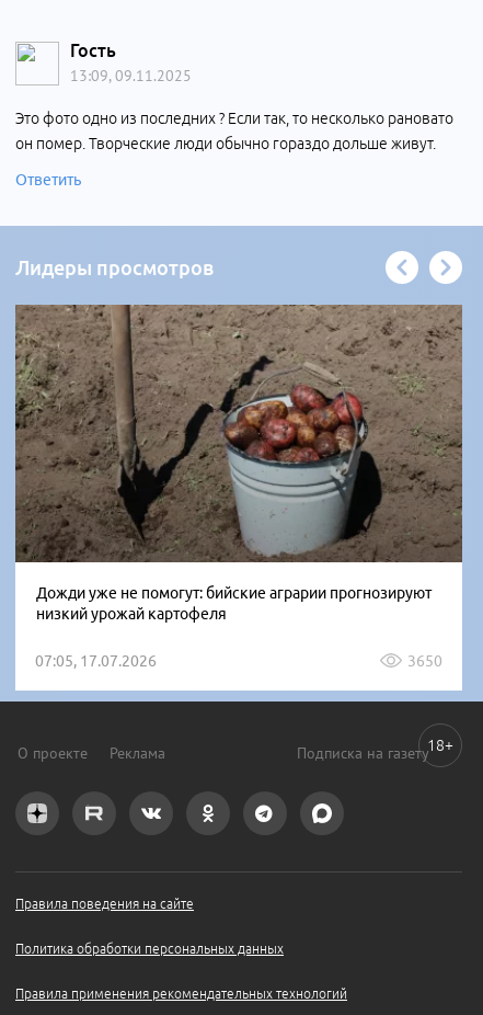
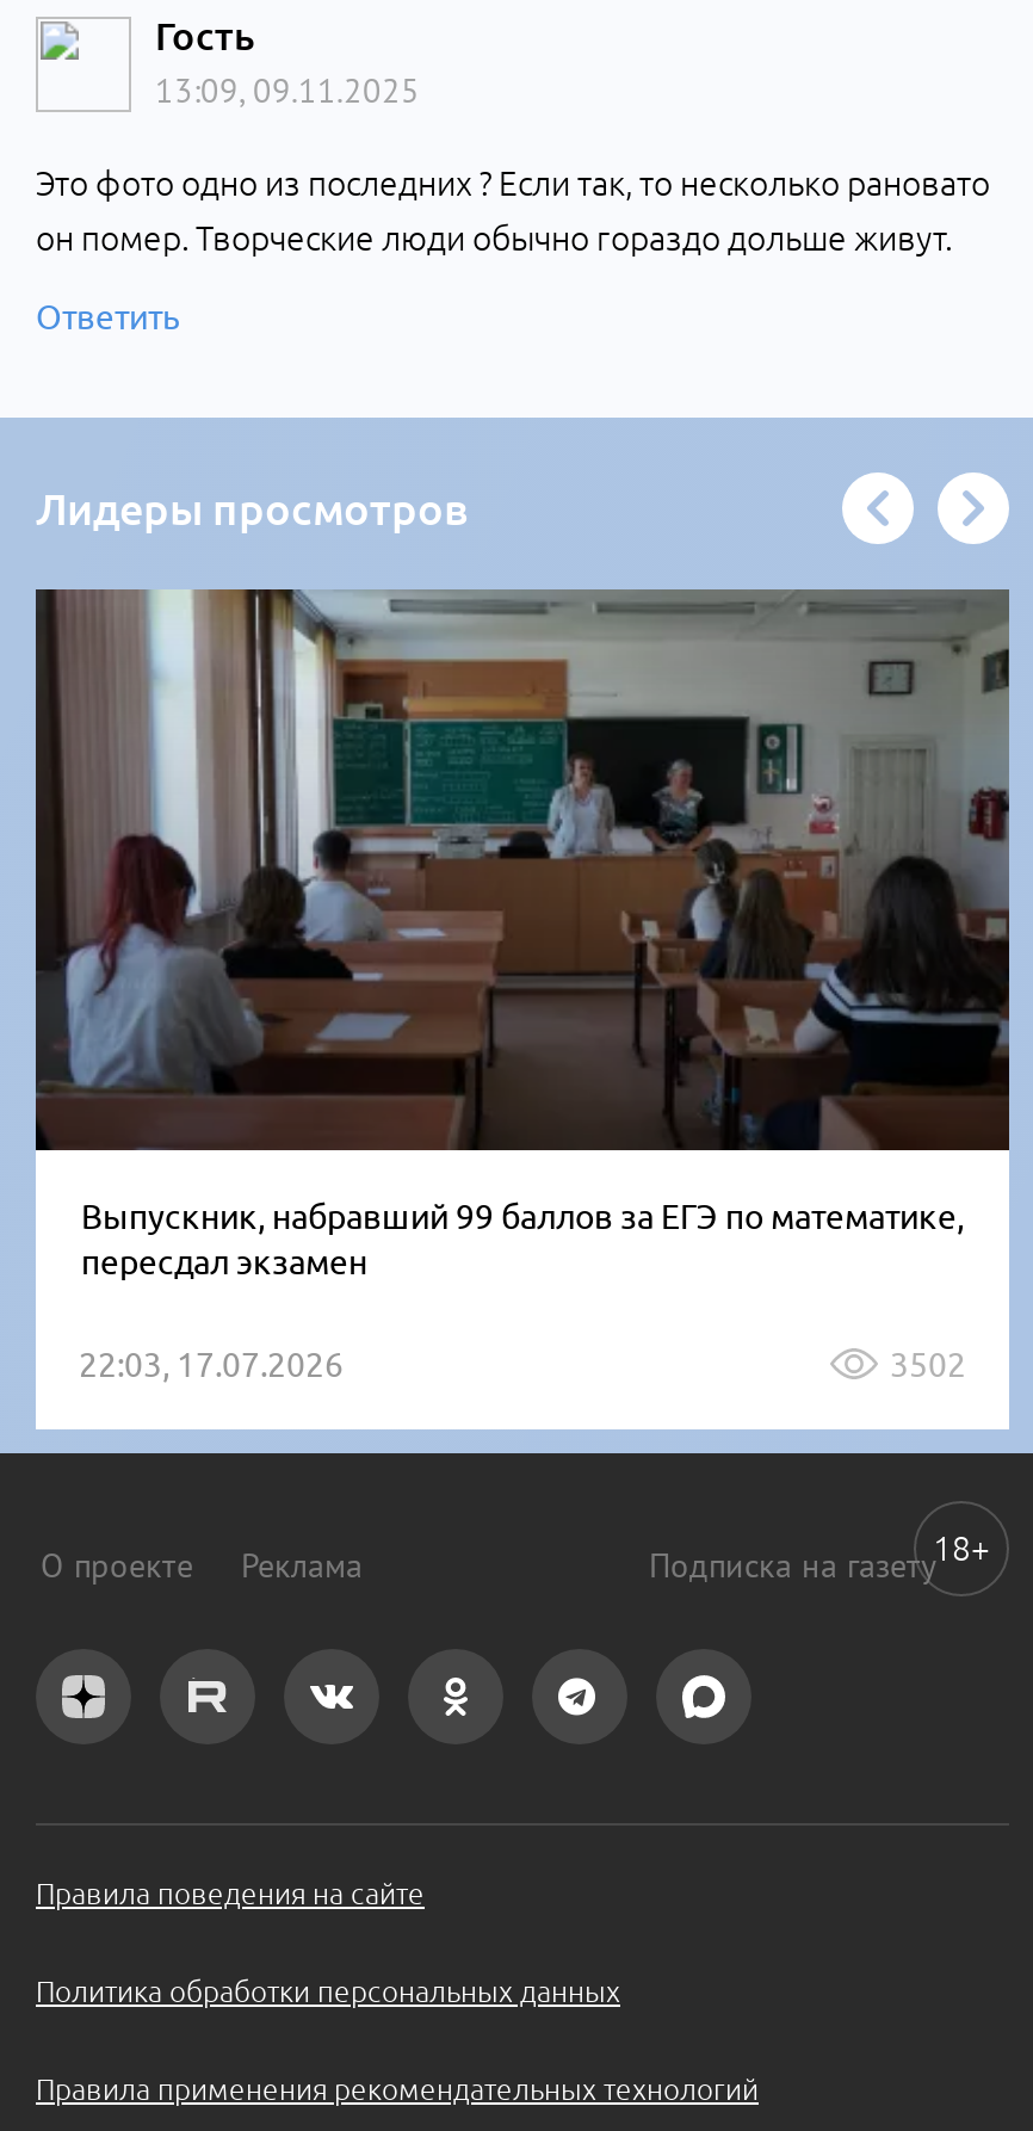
[15,304,463,622] [image] | Дожди уже не помогут: бийские аграрии прогнозируют | низкий урожай картофеля -> [36,589,1012,1281] [image] | Выпускник, набравший 99 баллов за ЕГЭ по математике, | пересдал экзамен
[35,652,442,669] 07:05, 17.07.2026 | 3650 -> [79,1345,966,1383] 22:03, 17.07.2026 | 3502

